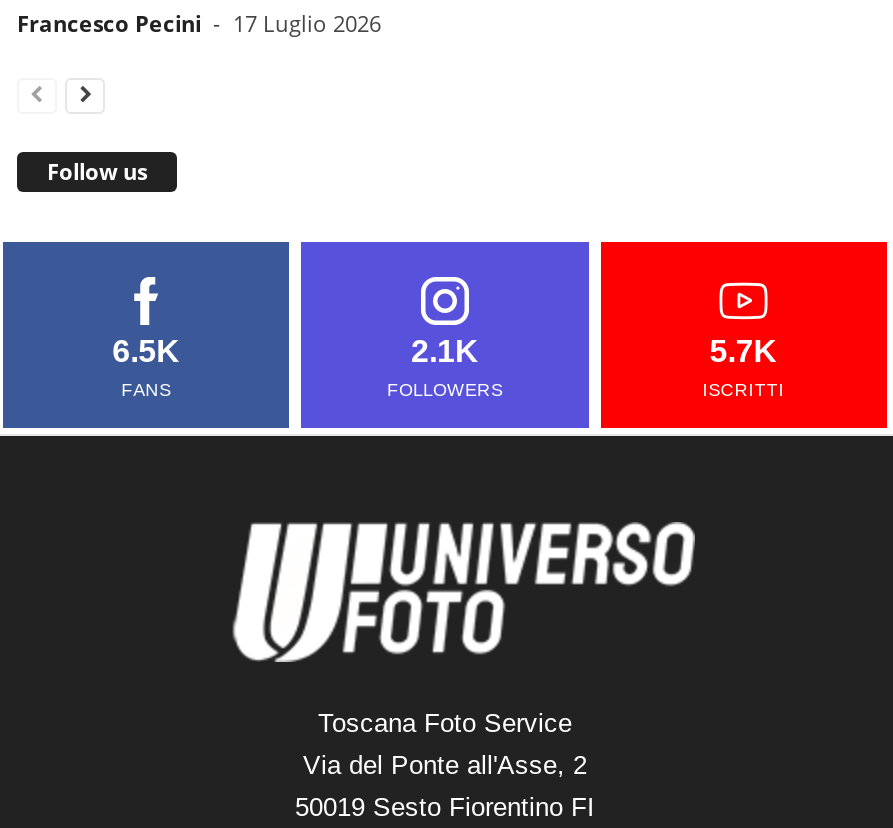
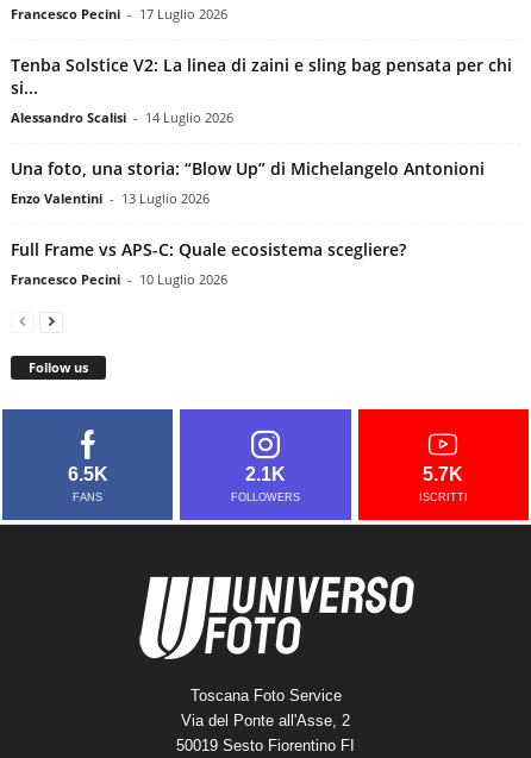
none -> [11,54,512,288] Tenba Solstice V2: La linea di zaini e sling bag pensata per chi | si... | Alessandro Scalisi - 14 Luglio 2026 | Una foto, una storia: “Blow Up” di Michelangelo Antonioni | Enzo Valentini - 13 Luglio 2026 | Full Frame vs APS-C: Quale ecosistema scegliere? | Francesco Pecini - 10 Luglio 2026

